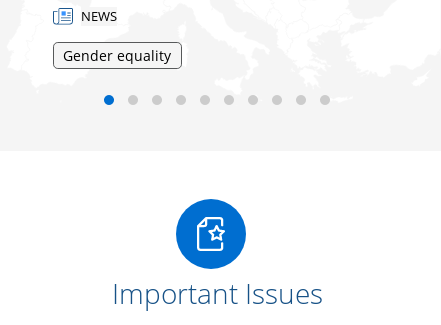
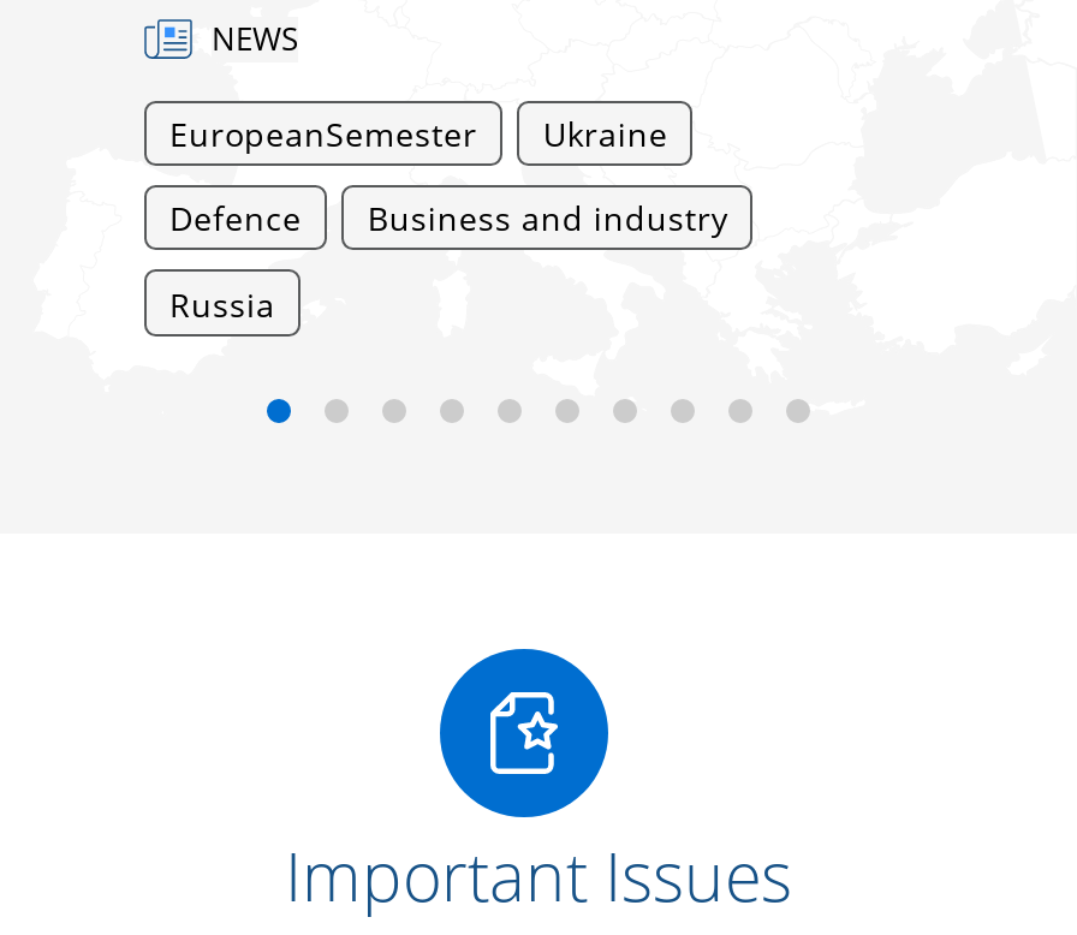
[63,46,171,65] Gender equality -> [169,111,728,326] EuropeanSemester | Ukraine | Defence | Business and industry | Russia

